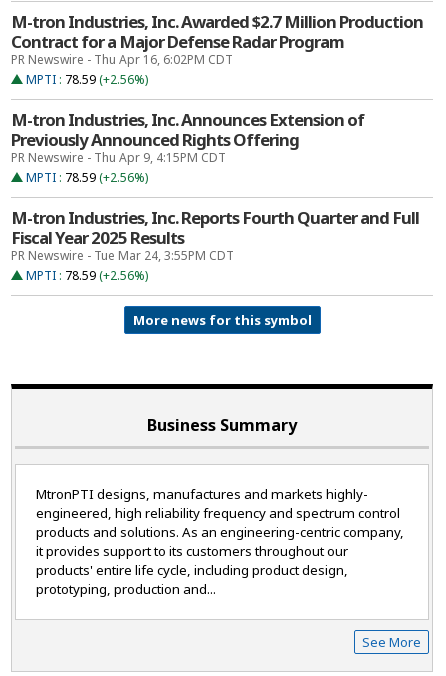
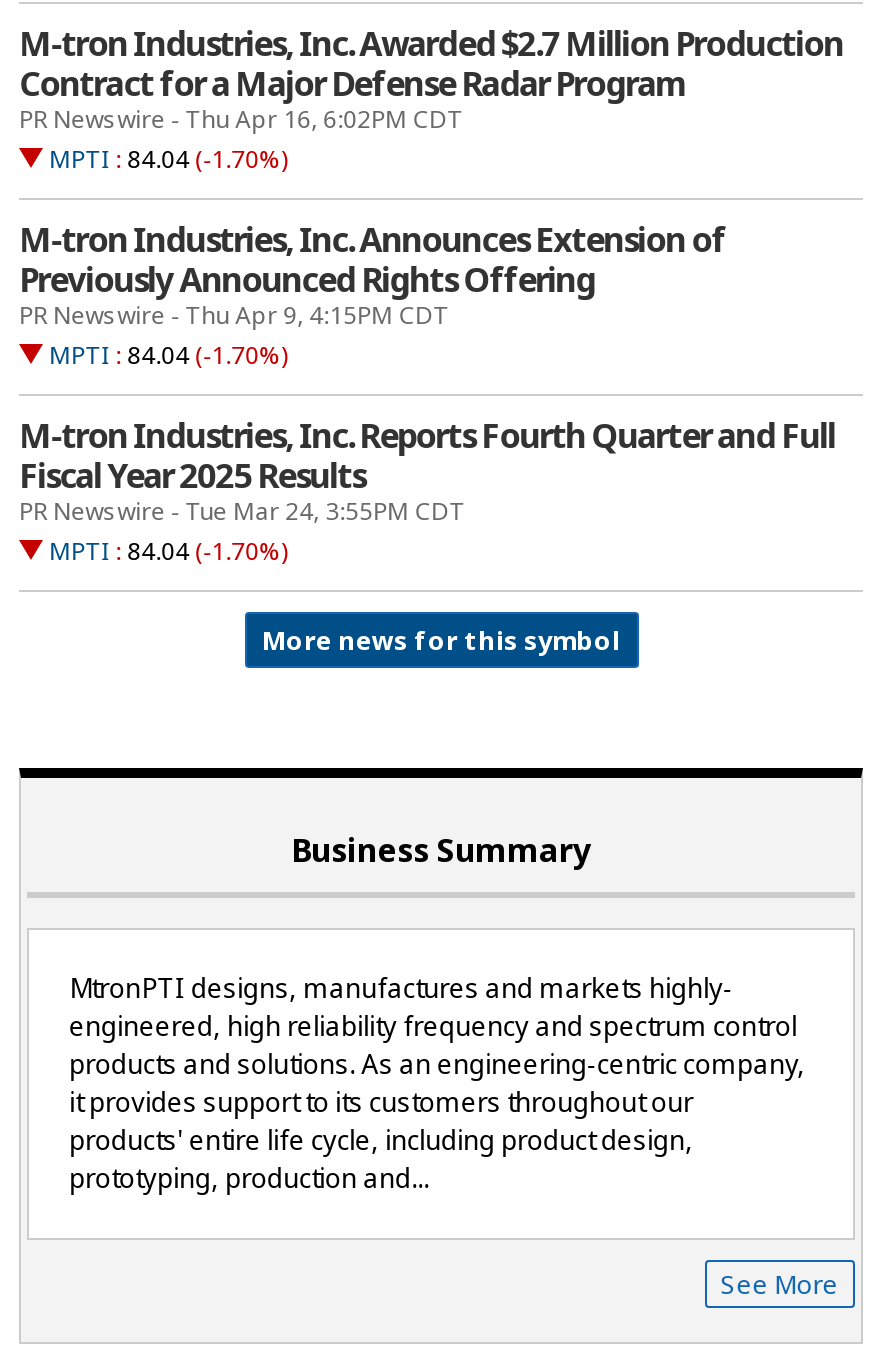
[26,71,148,88] MPTI : 78.59 (+2.56%) -> [49,142,287,176] MPTI : 84.04 (-1.70%)
[26,169,148,186] MPTI : 78.59 (+2.56%) -> [49,338,287,372] MPTI : 84.04 (-1.70%)
[26,267,148,284] MPTI : 78.59 (+2.56%) -> [49,534,287,568] MPTI : 84.04 (-1.70%)

